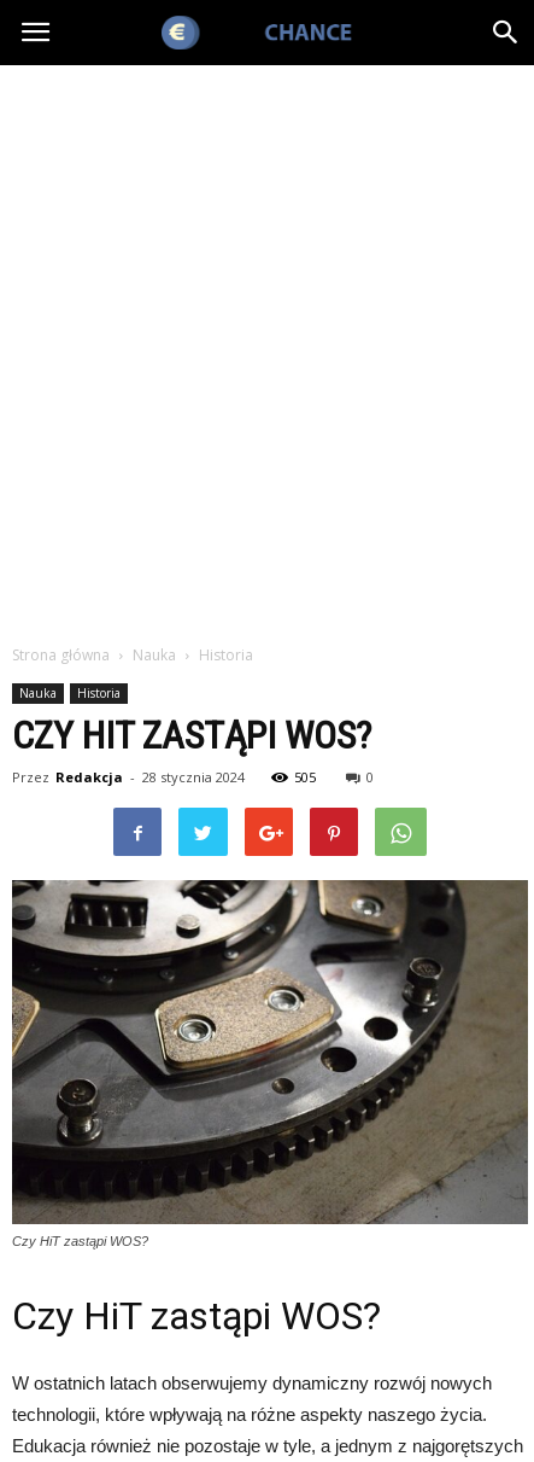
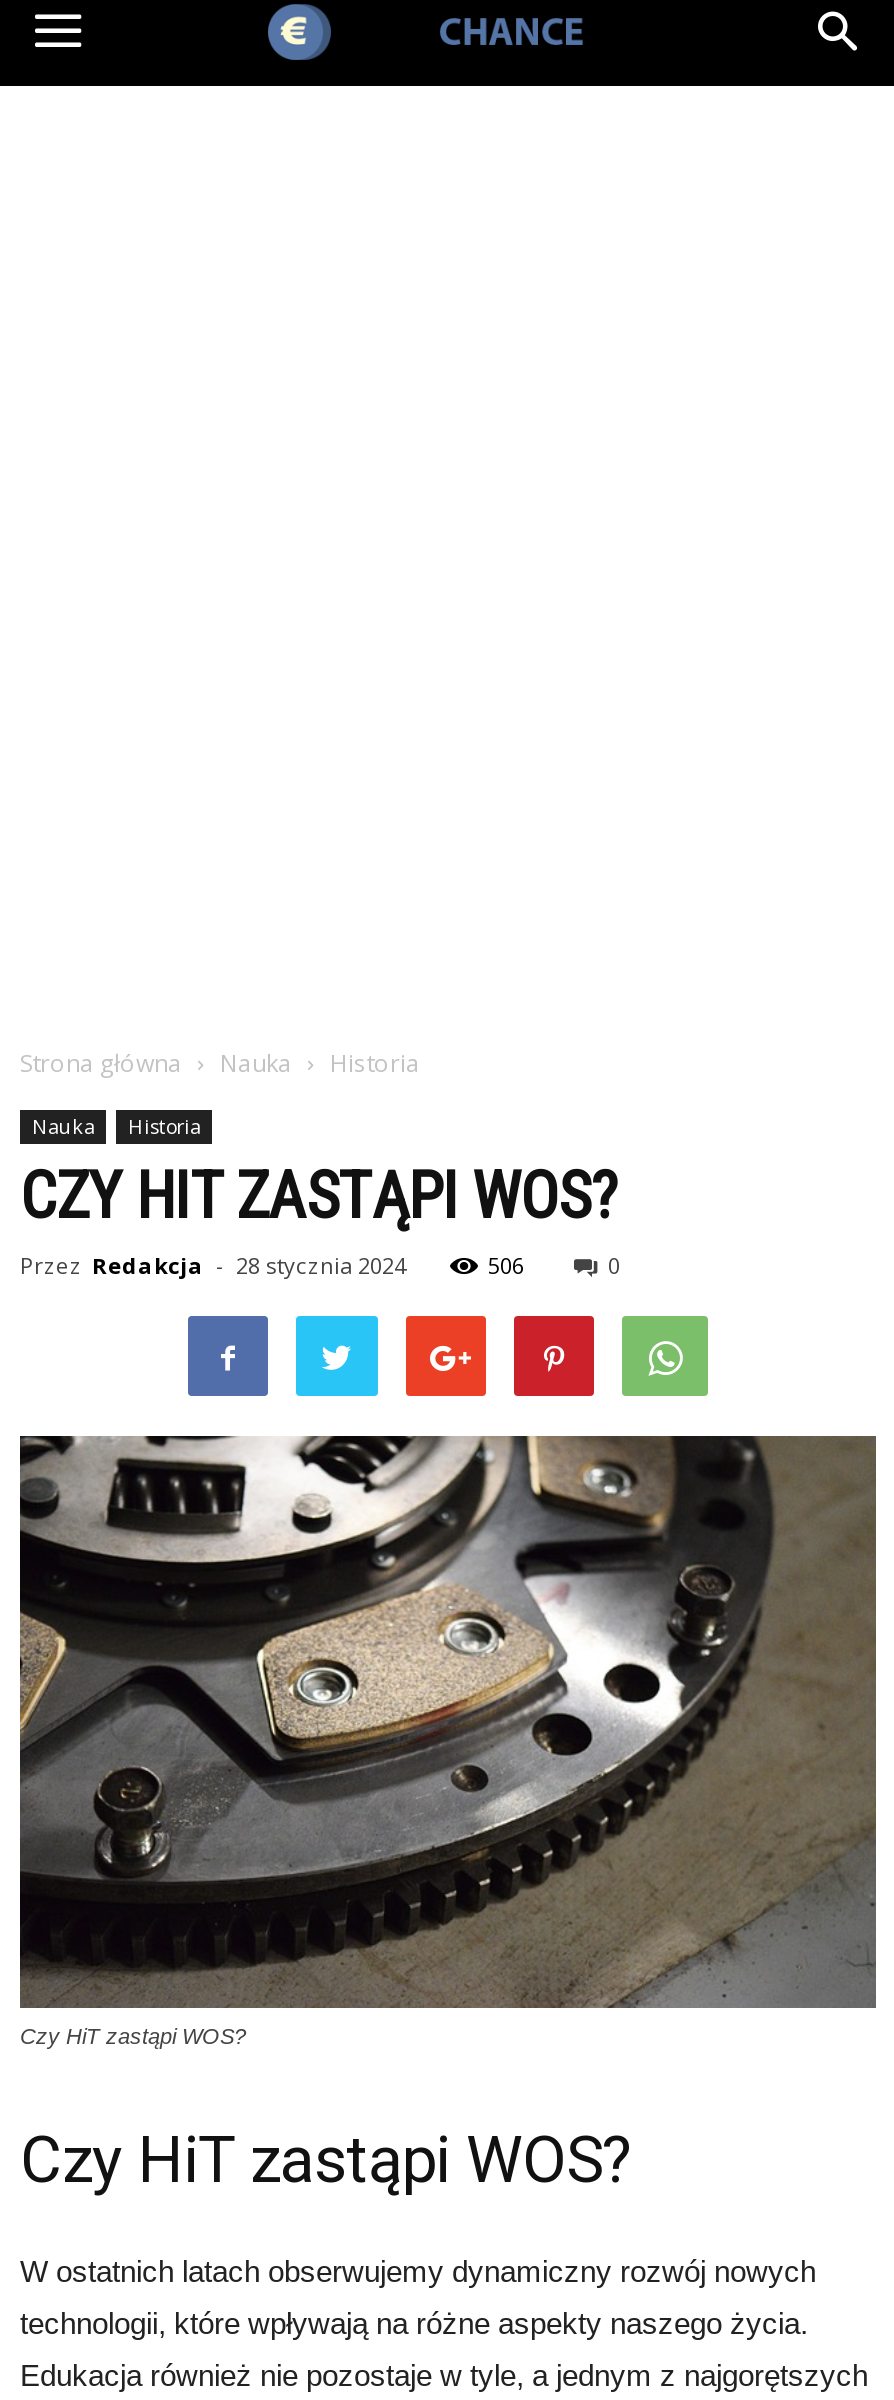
[294,768,316,786] 505 -> [488,1250,524,1280] 506

